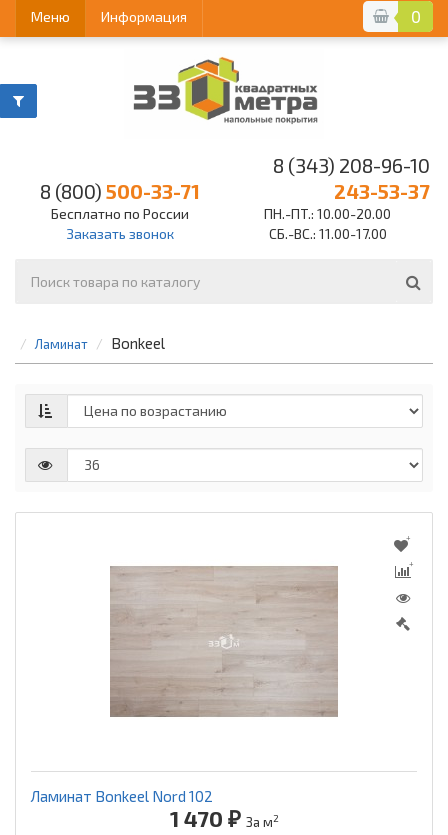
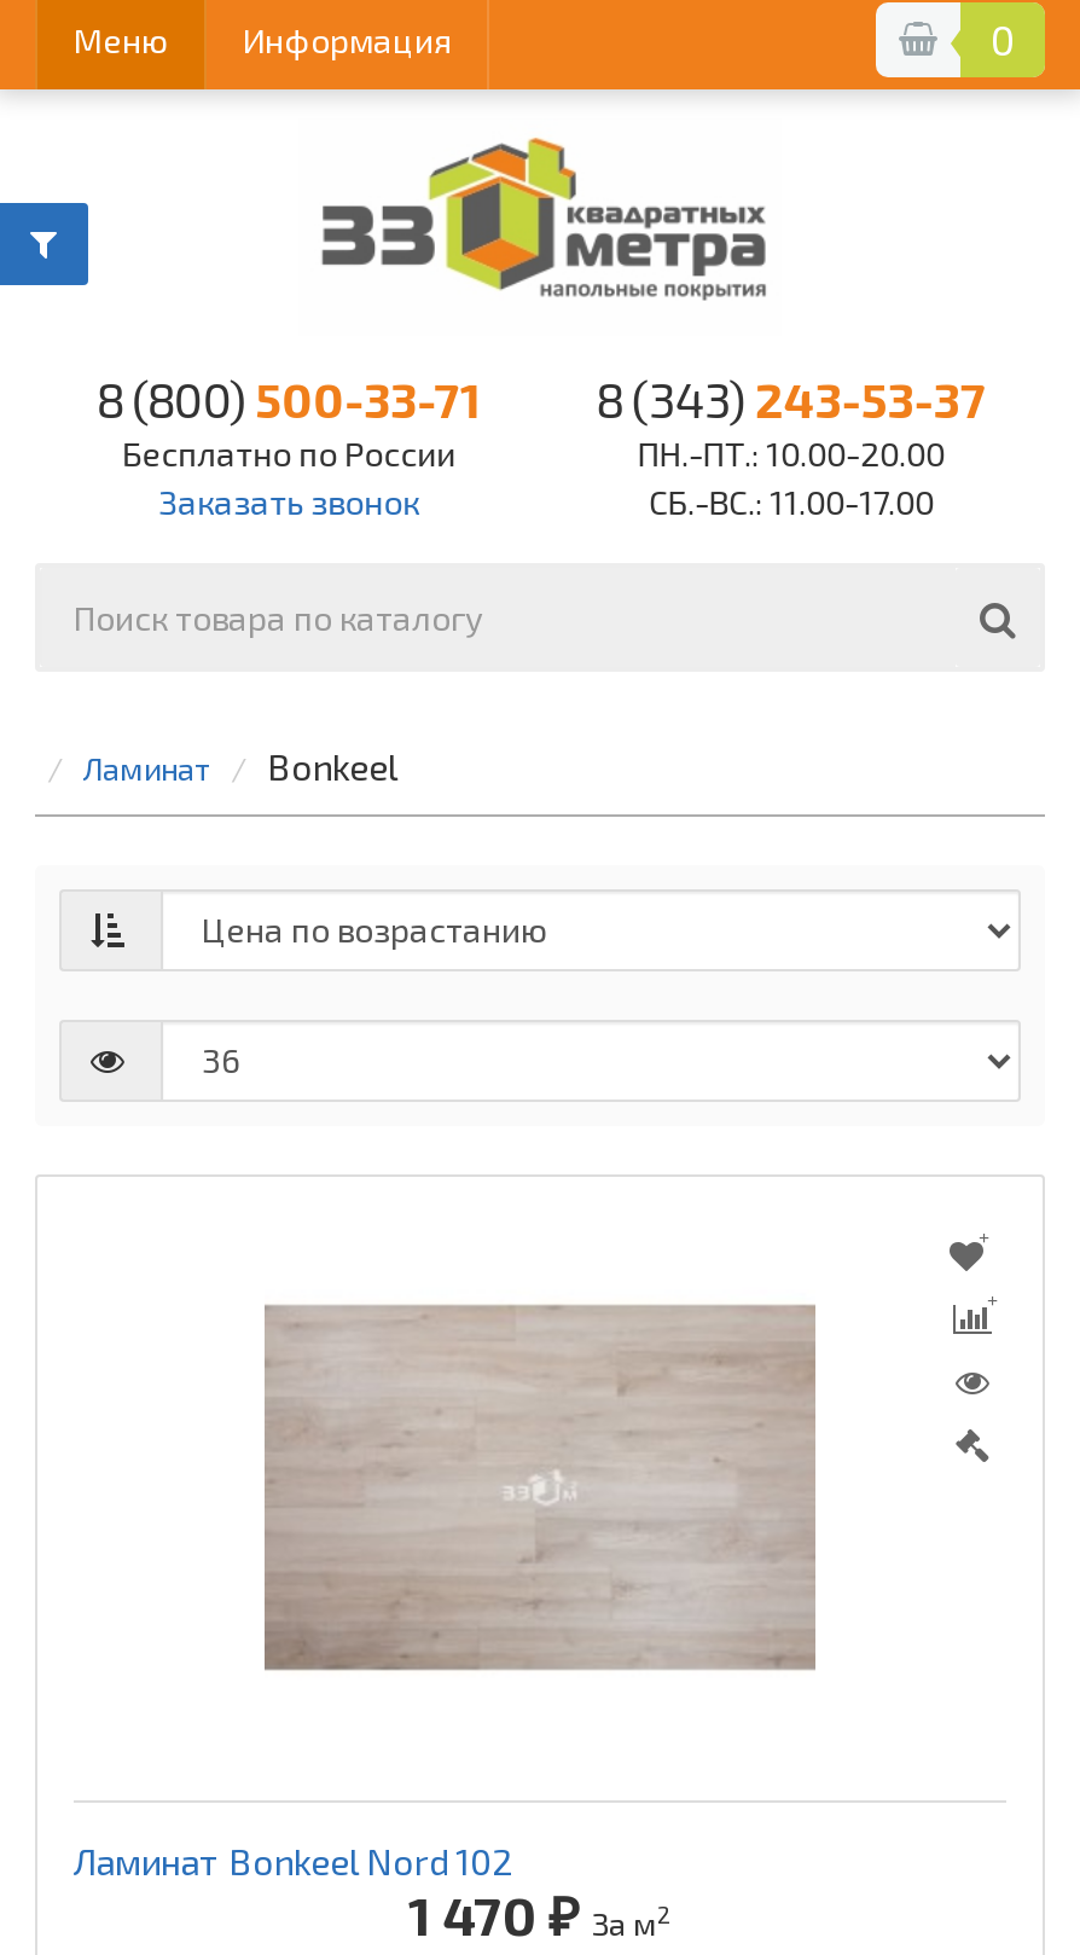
[273,153,430,203] 8 (343) 208-96-10 | 243-53-37 -> [595,369,987,427] 8 (343) 243-53-37

